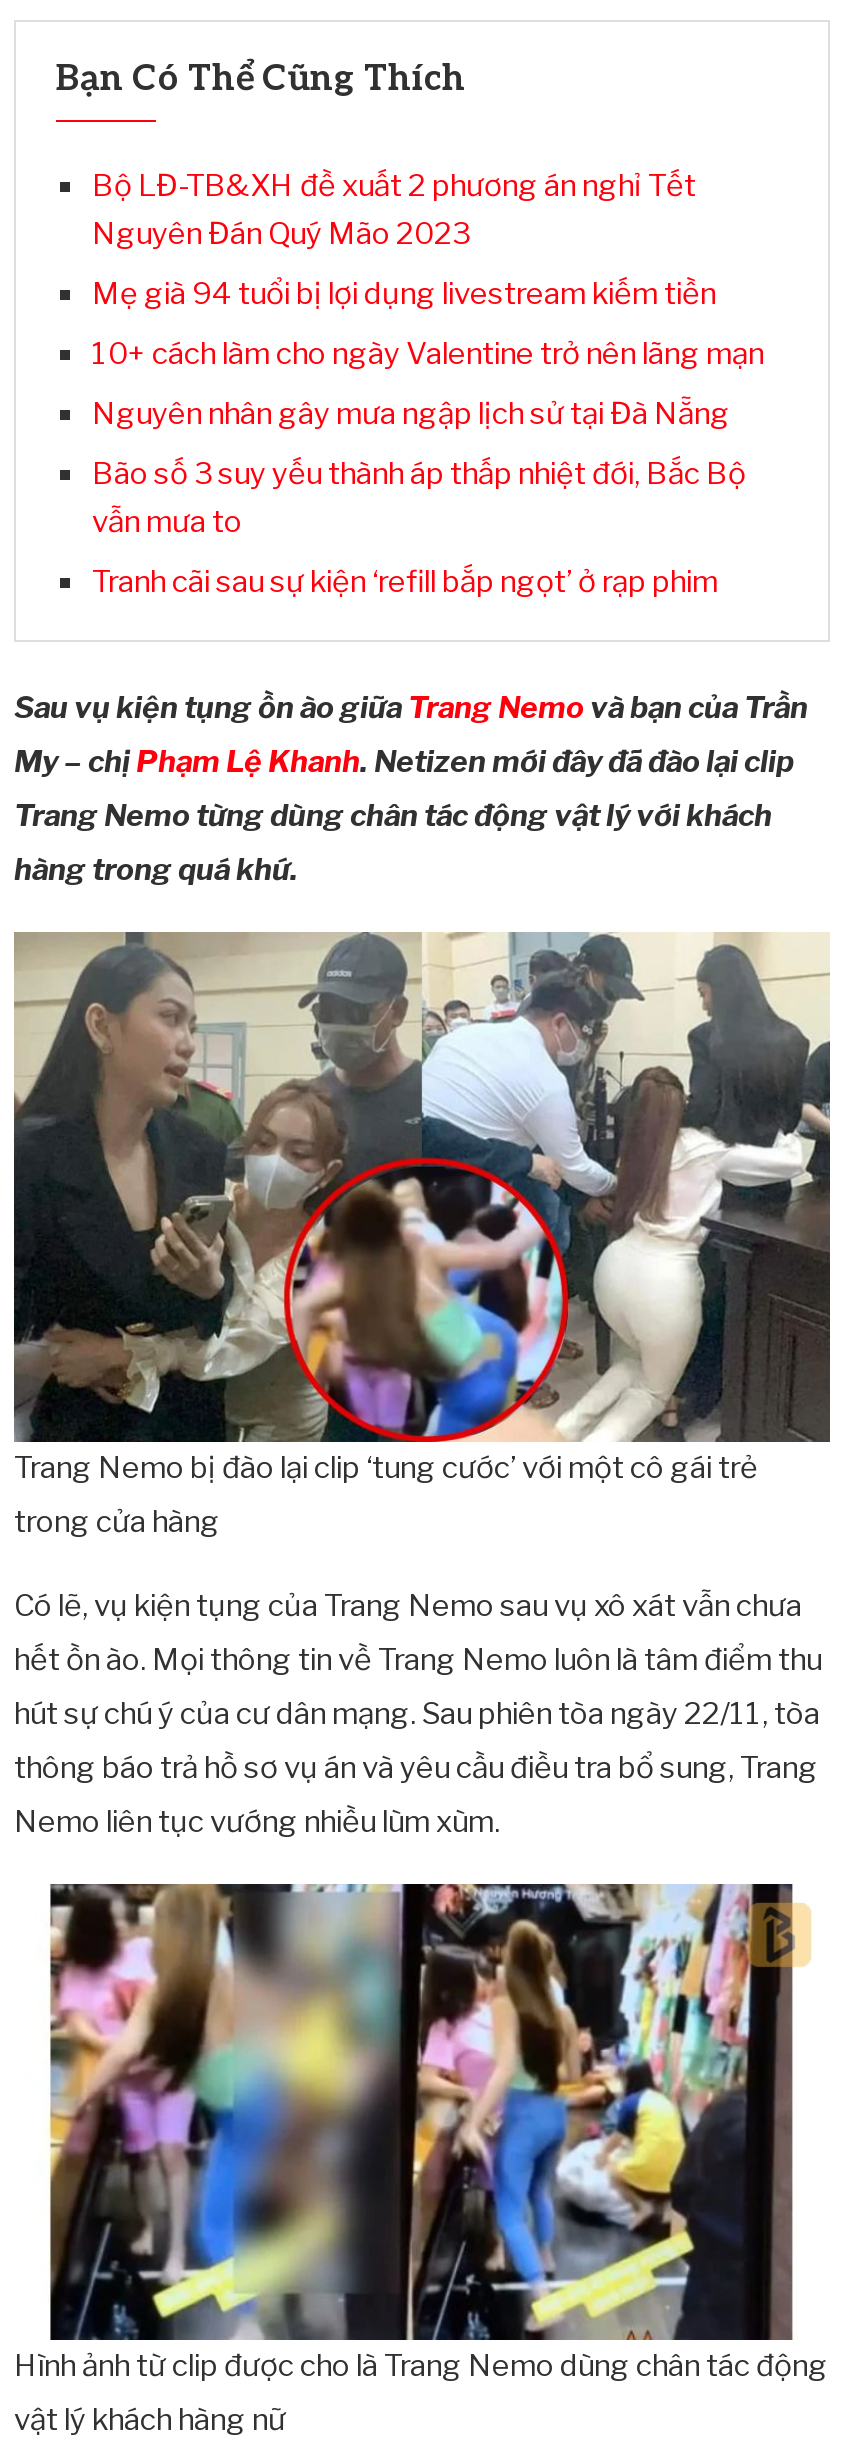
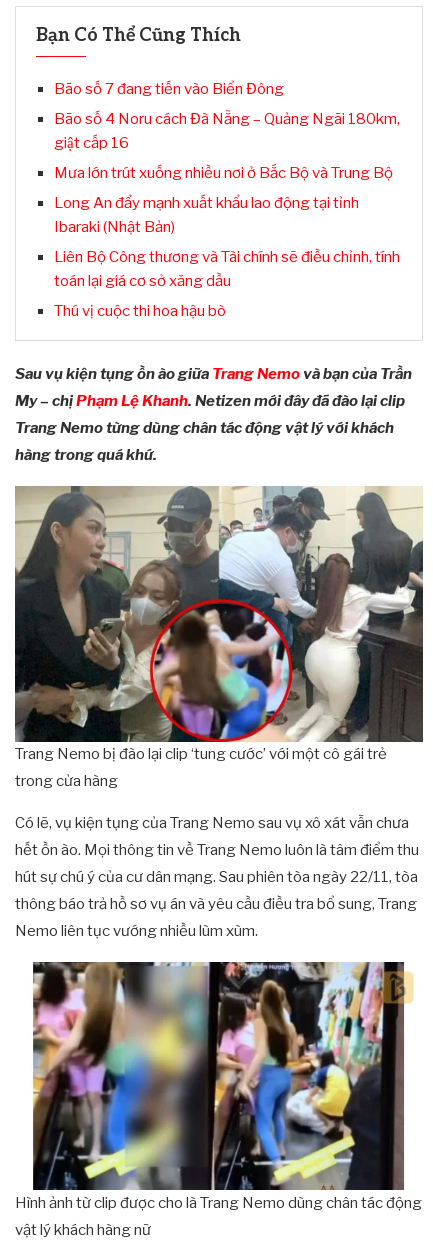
[92,168,696,252] Bộ LĐ-TB&XH đề xuất 2 phương án nghỉ Tết | Nguyên Đán Quý Mão 2023 -> [54,80,284,98] Bão số 7 đang tiến vào Biển Đông
[92,276,716,312] Mẹ già 94 tuổi bị lợi dụng livestream kiếm tiền -> [54,110,400,152] Bão số 4 Noru cách Đà Nẵng – Quảng Ngãi 180km, | giật cấp 16
[92,336,764,372] 10+ cách làm cho ngày Valentine trở nên lãng mạn -> [54,164,393,182] Mưa lớn trút xuống nhiều nơi ở Bắc Bộ và Trung Bộ
[92,396,730,432] Nguyên nhân gây mưa ngập lịch sử tại Đà Nẵng -> [54,194,359,236] Long An đẩy mạnh xuất khẩu lao động tại tỉnh | Ibaraki (Nhật Bản)
[92,456,746,540] Bão số 3 suy yếu thành áp thấp nhiệt đới, Bắc Bộ | vẫn mưa to -> [54,248,400,290] Liên Bộ Công thương và Tài chính sẽ điều chỉnh, tính | toán lại giá cơ sở xăng dầu
[92,564,718,600] Tranh cãi sau sự kiện ‘refill bắp ngọt’ ở rạp phim -> [54,302,226,320] Thú vị cuộc thi hoa hậu bò

